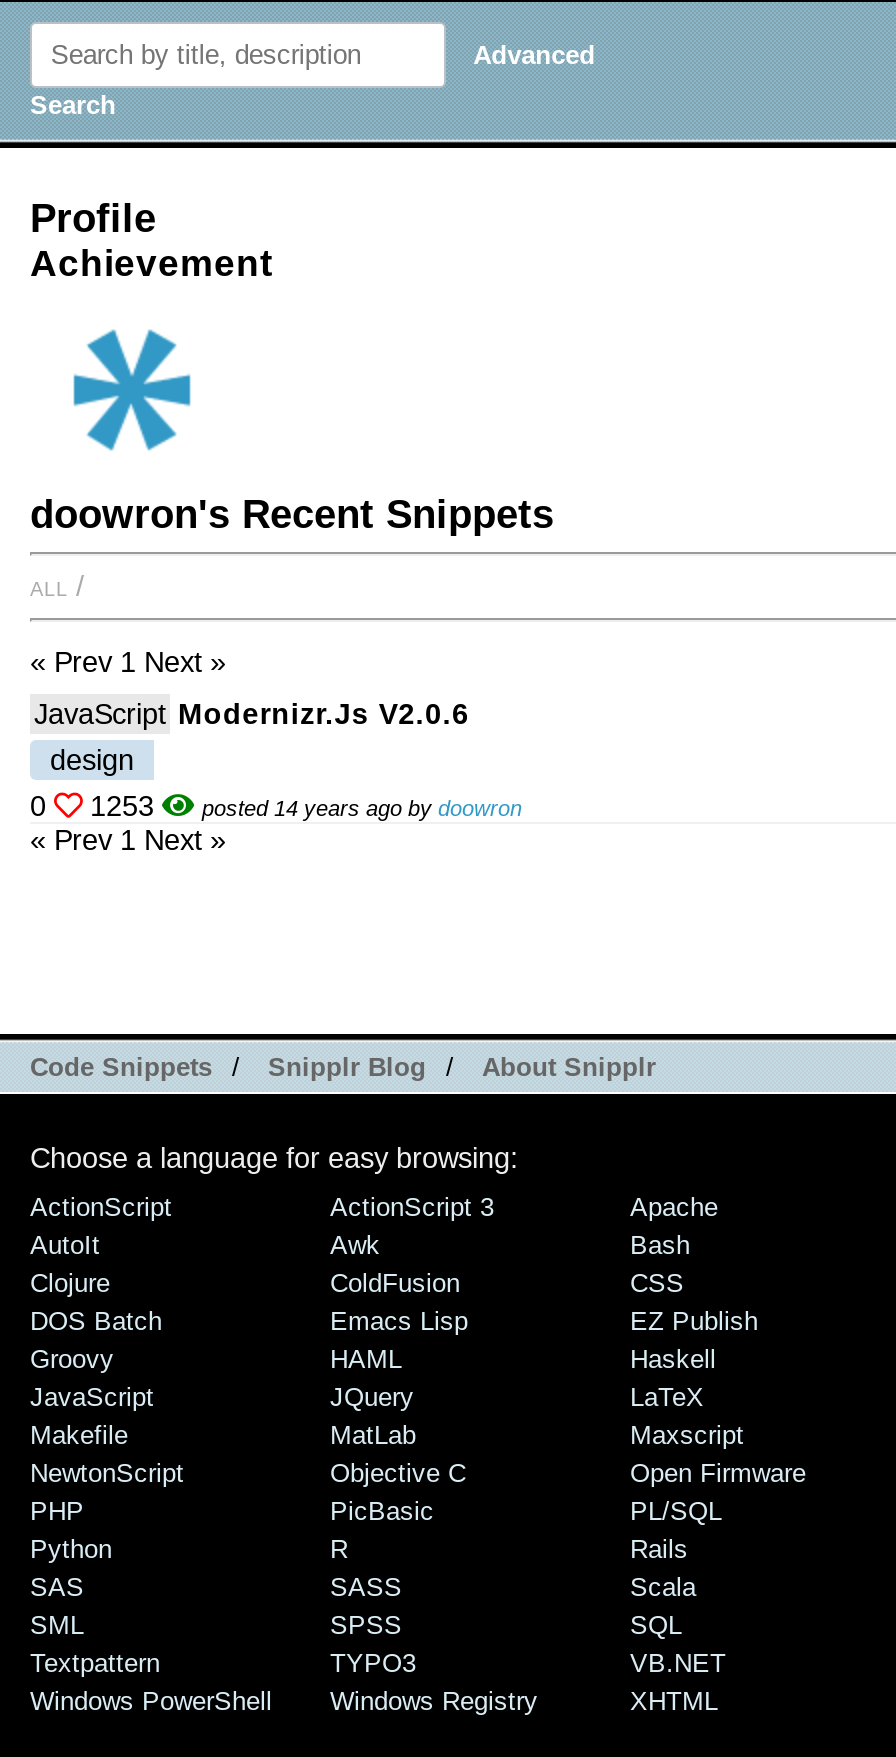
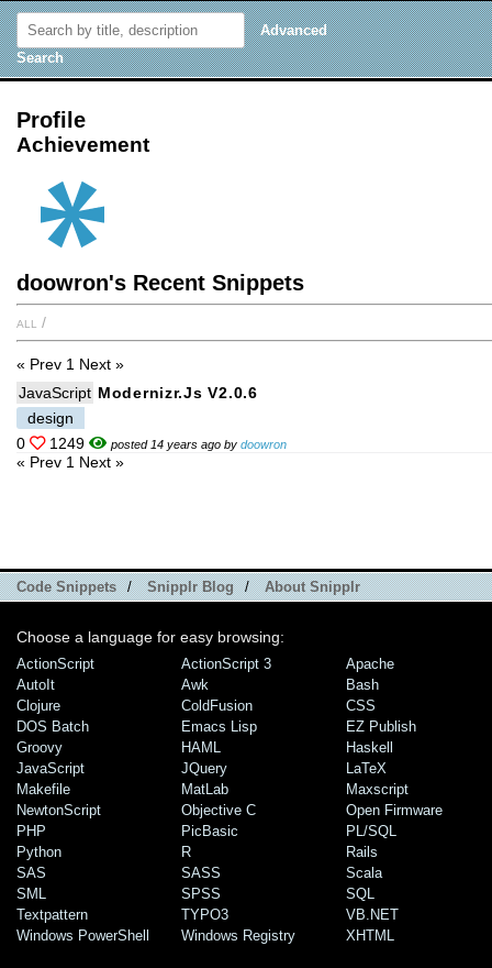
[30,789,522,821] 0 1253 posted 14 years ago by doowron -> [16,434,287,452] 0 1249 posted 14 years ago by doowron

